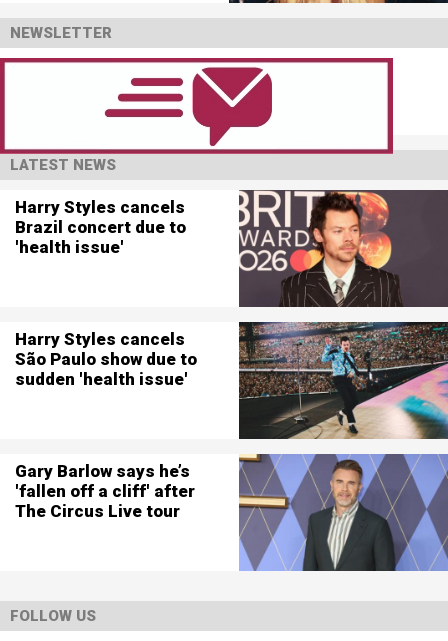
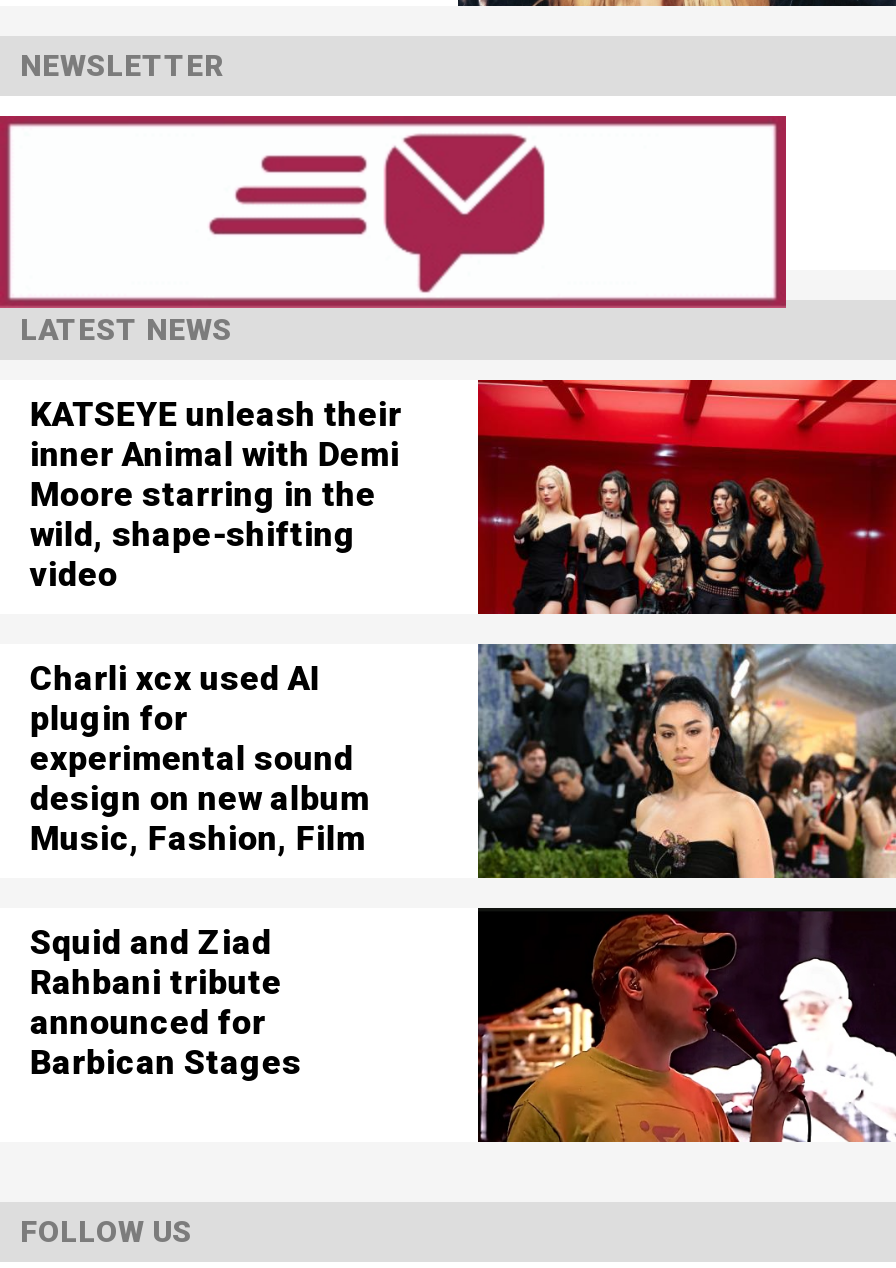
[238,189,445,308] [image] -> [476,378,890,616] [image]
[15,197,186,257] Harry Styles cancels | Brazil concert due to | 'health issue' -> [30,393,402,593] KATSEYE unleash their | inner Animal with Demi | Moore starring in the | wild, shape-shifting | video
[238,321,445,440] [image] -> [476,642,890,880] [image]
[15,329,197,389] Harry Styles cancels | São Paulo show due to | sudden 'health issue' -> [30,657,370,857] Charli xcx used AI | plugin for | experimental sound | design on new album | Music, Fashion, Film
[238,453,445,572] [image] -> [476,906,890,1144] [image]
[15,461,195,521] Gary Barlow says he’s | 'fallen off a cliff' after | The Circus Live tour -> [30,921,302,1081] Squid and Ziad | Rahbani tribute | announced for | Barbican Stages

